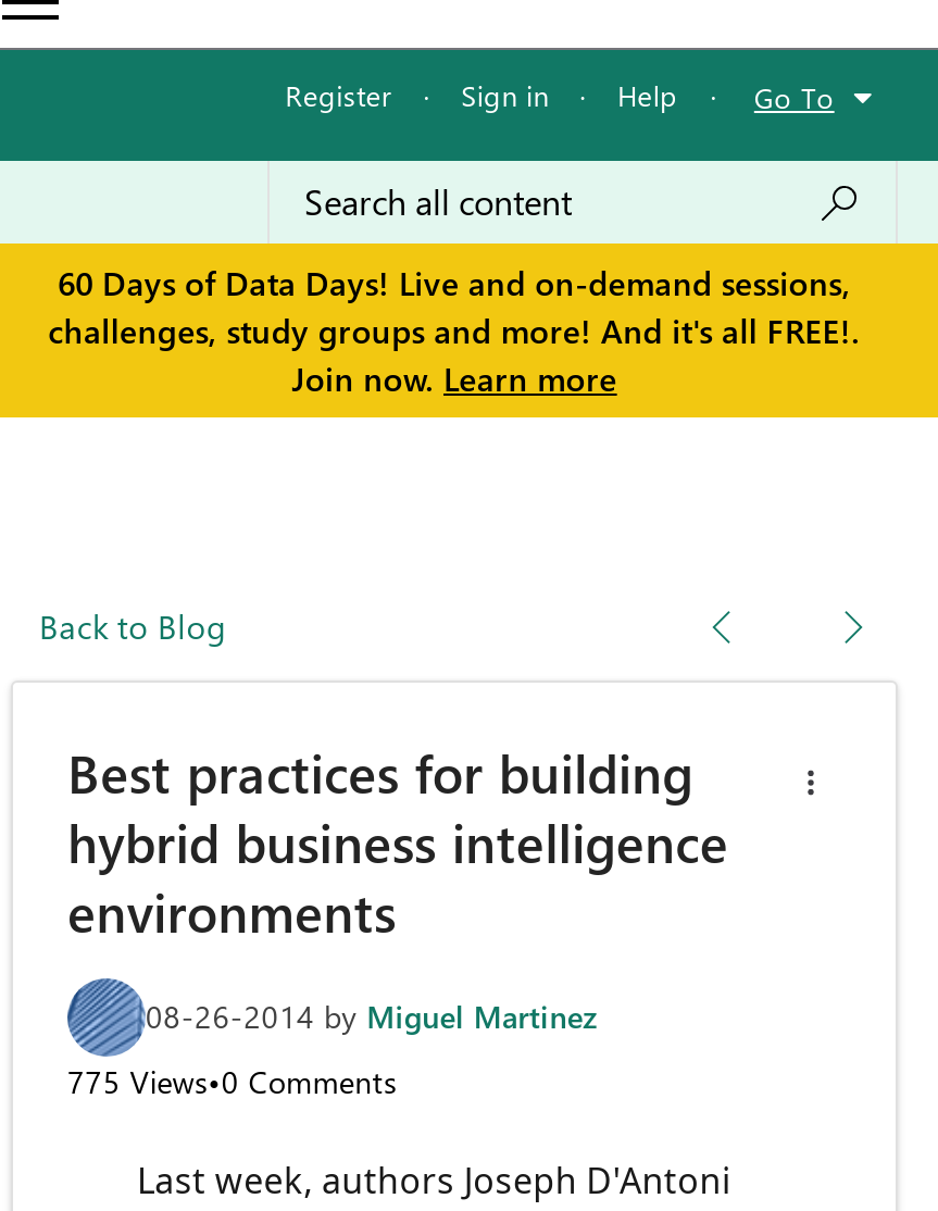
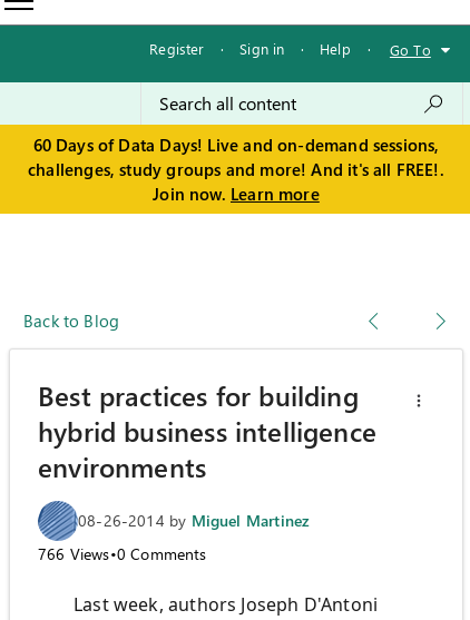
[67,1062,397,1103] 775 Views•0 Comments -> [38,544,207,565] 766 Views•0 Comments

